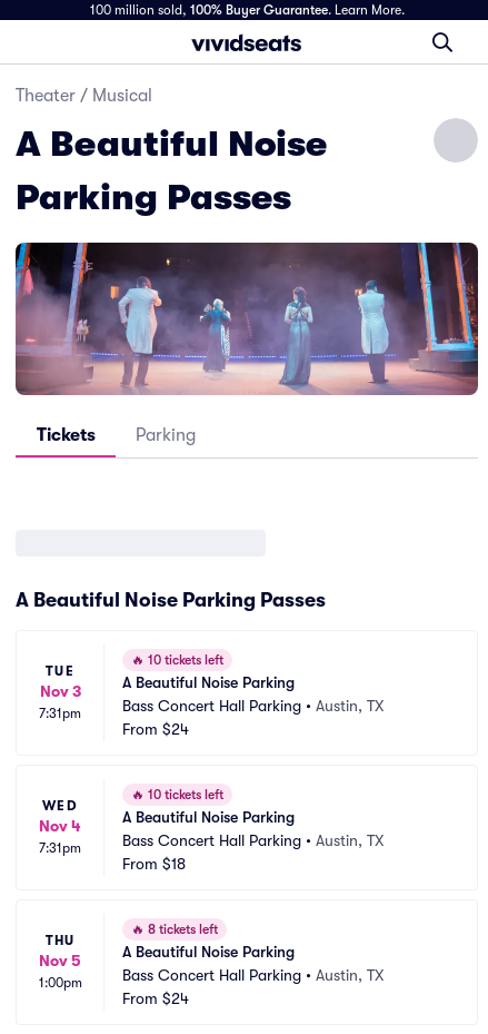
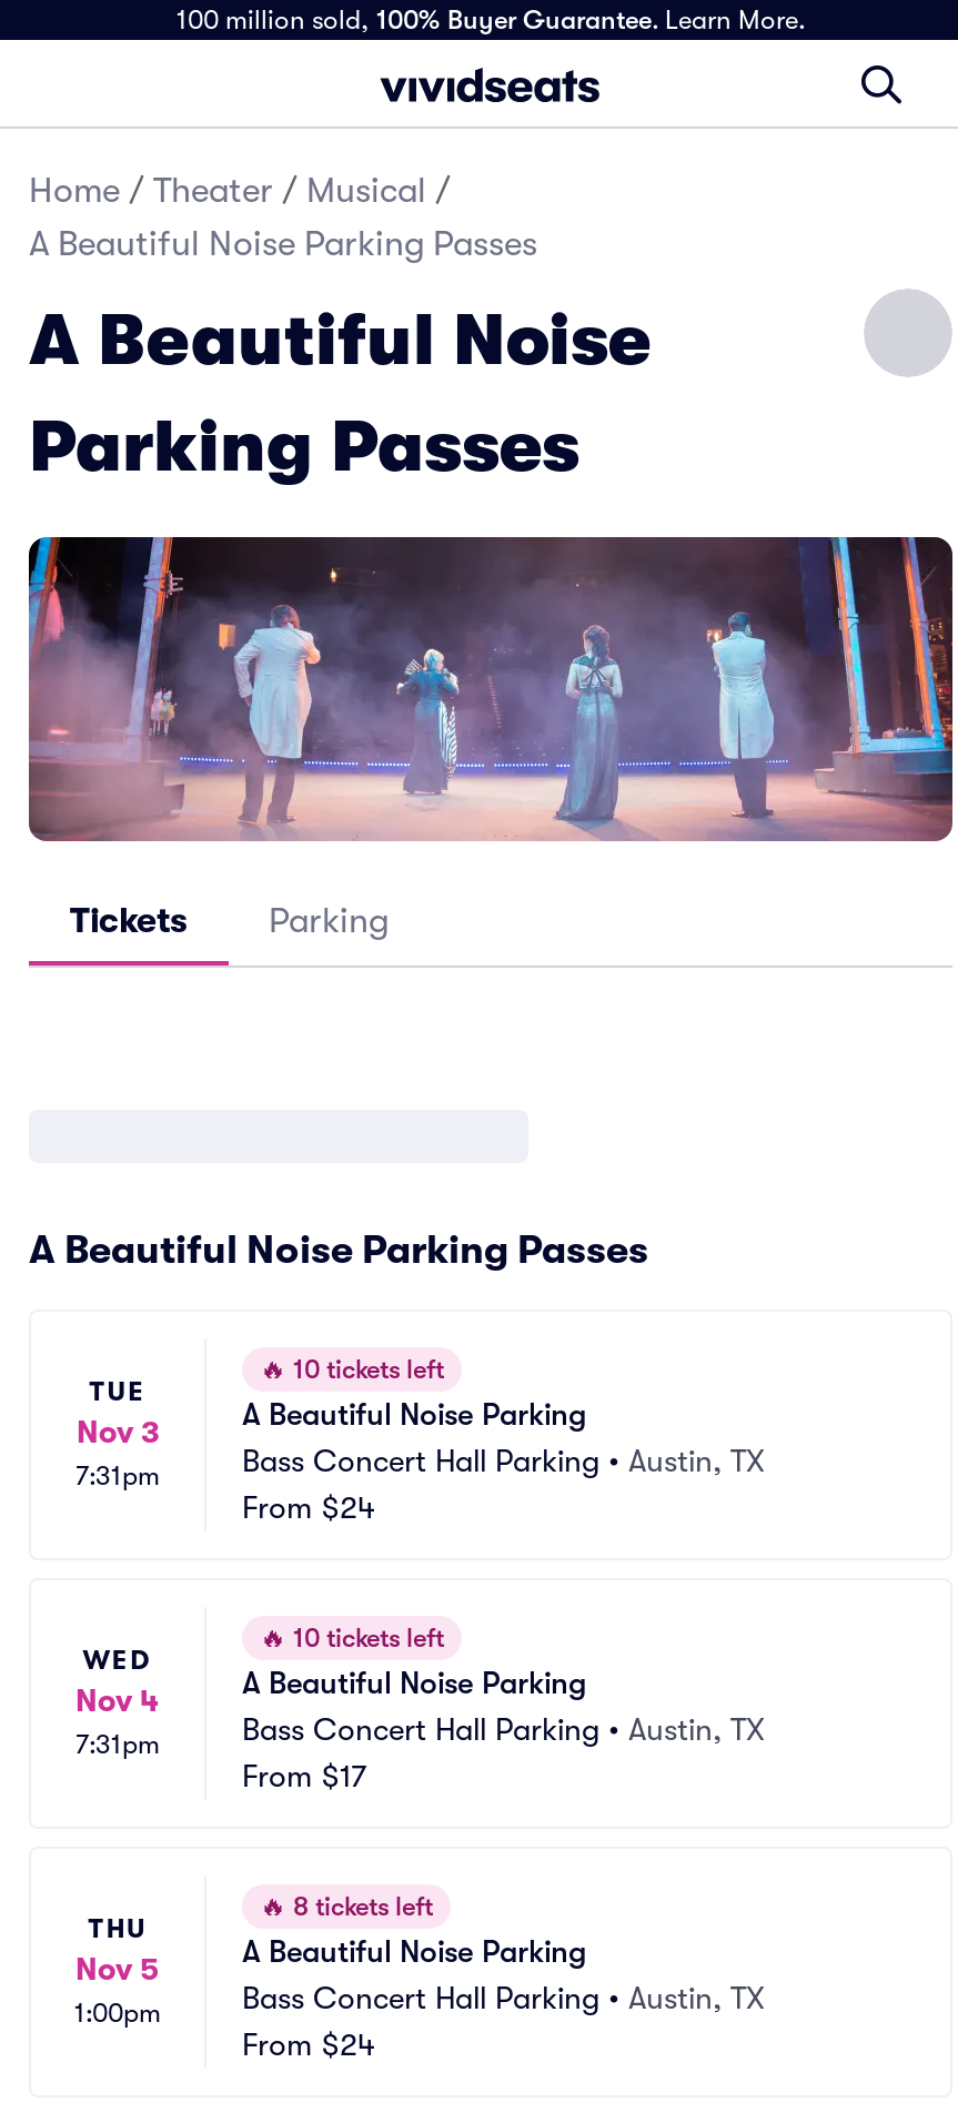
[16,86,152,106] Theater / Musical -> [29,171,537,264] Home / Theater / Musical / | A Beautiful Noise Parking Passes
[122,855,186,873] From $18 -> [242,1758,366,1793] From $17

